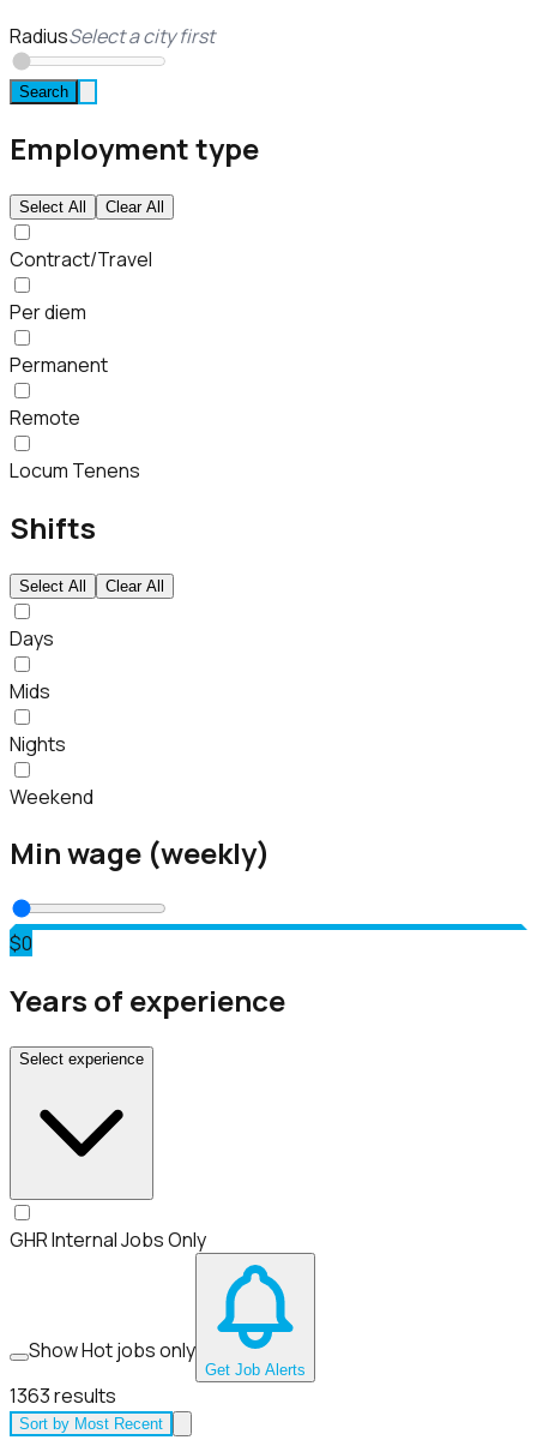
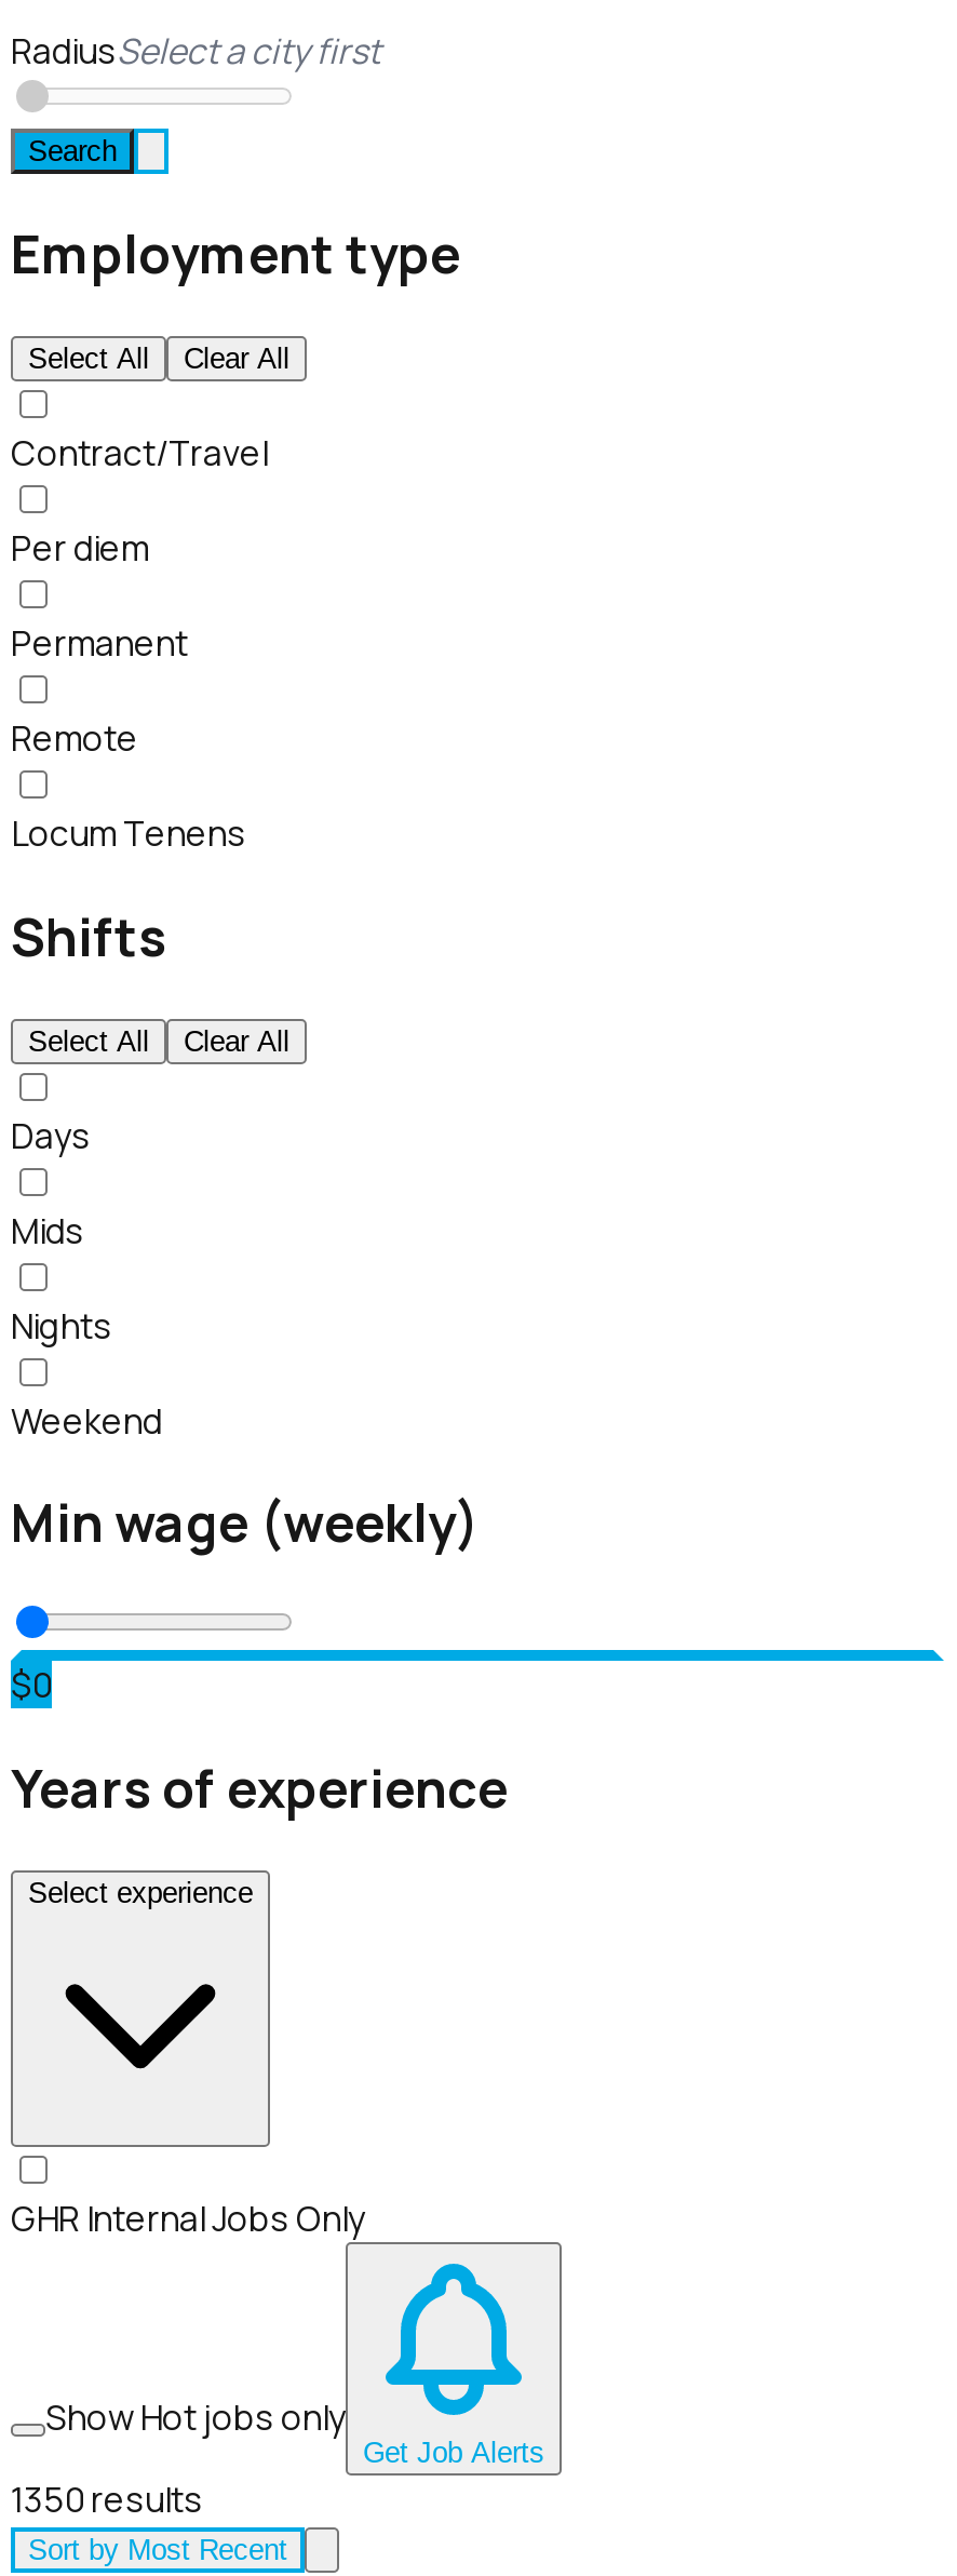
[10,1383,116,1409] 1363 results -> [11,2476,203,2523] 1350 results

